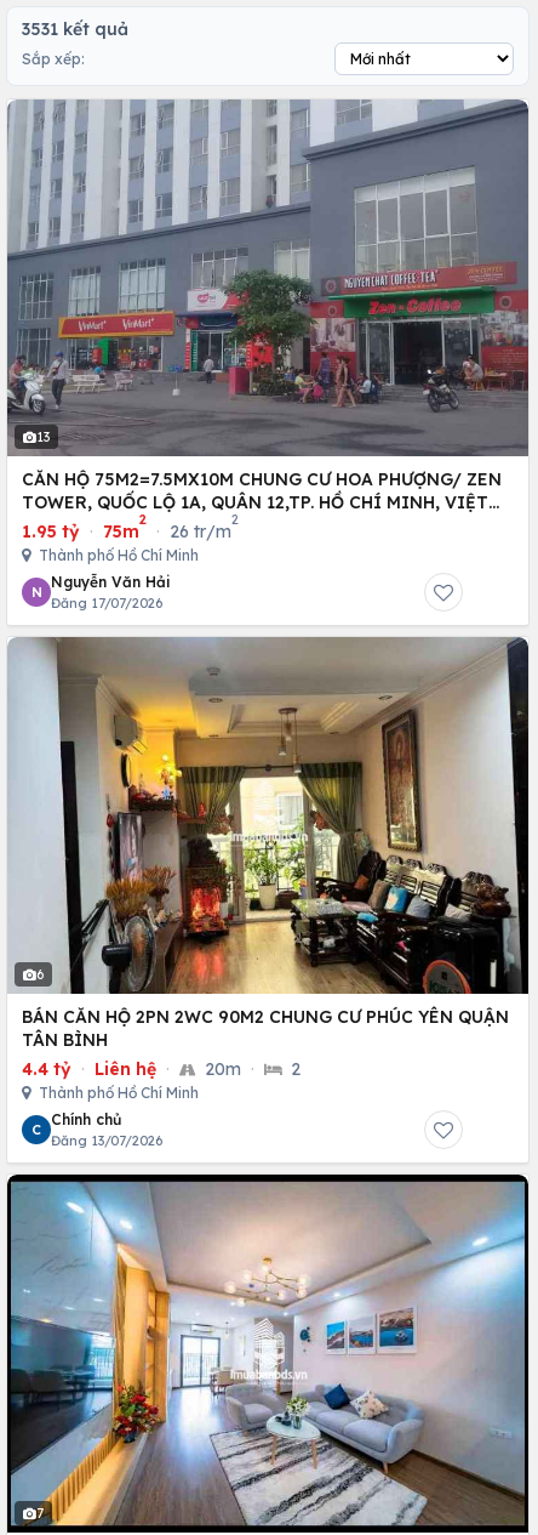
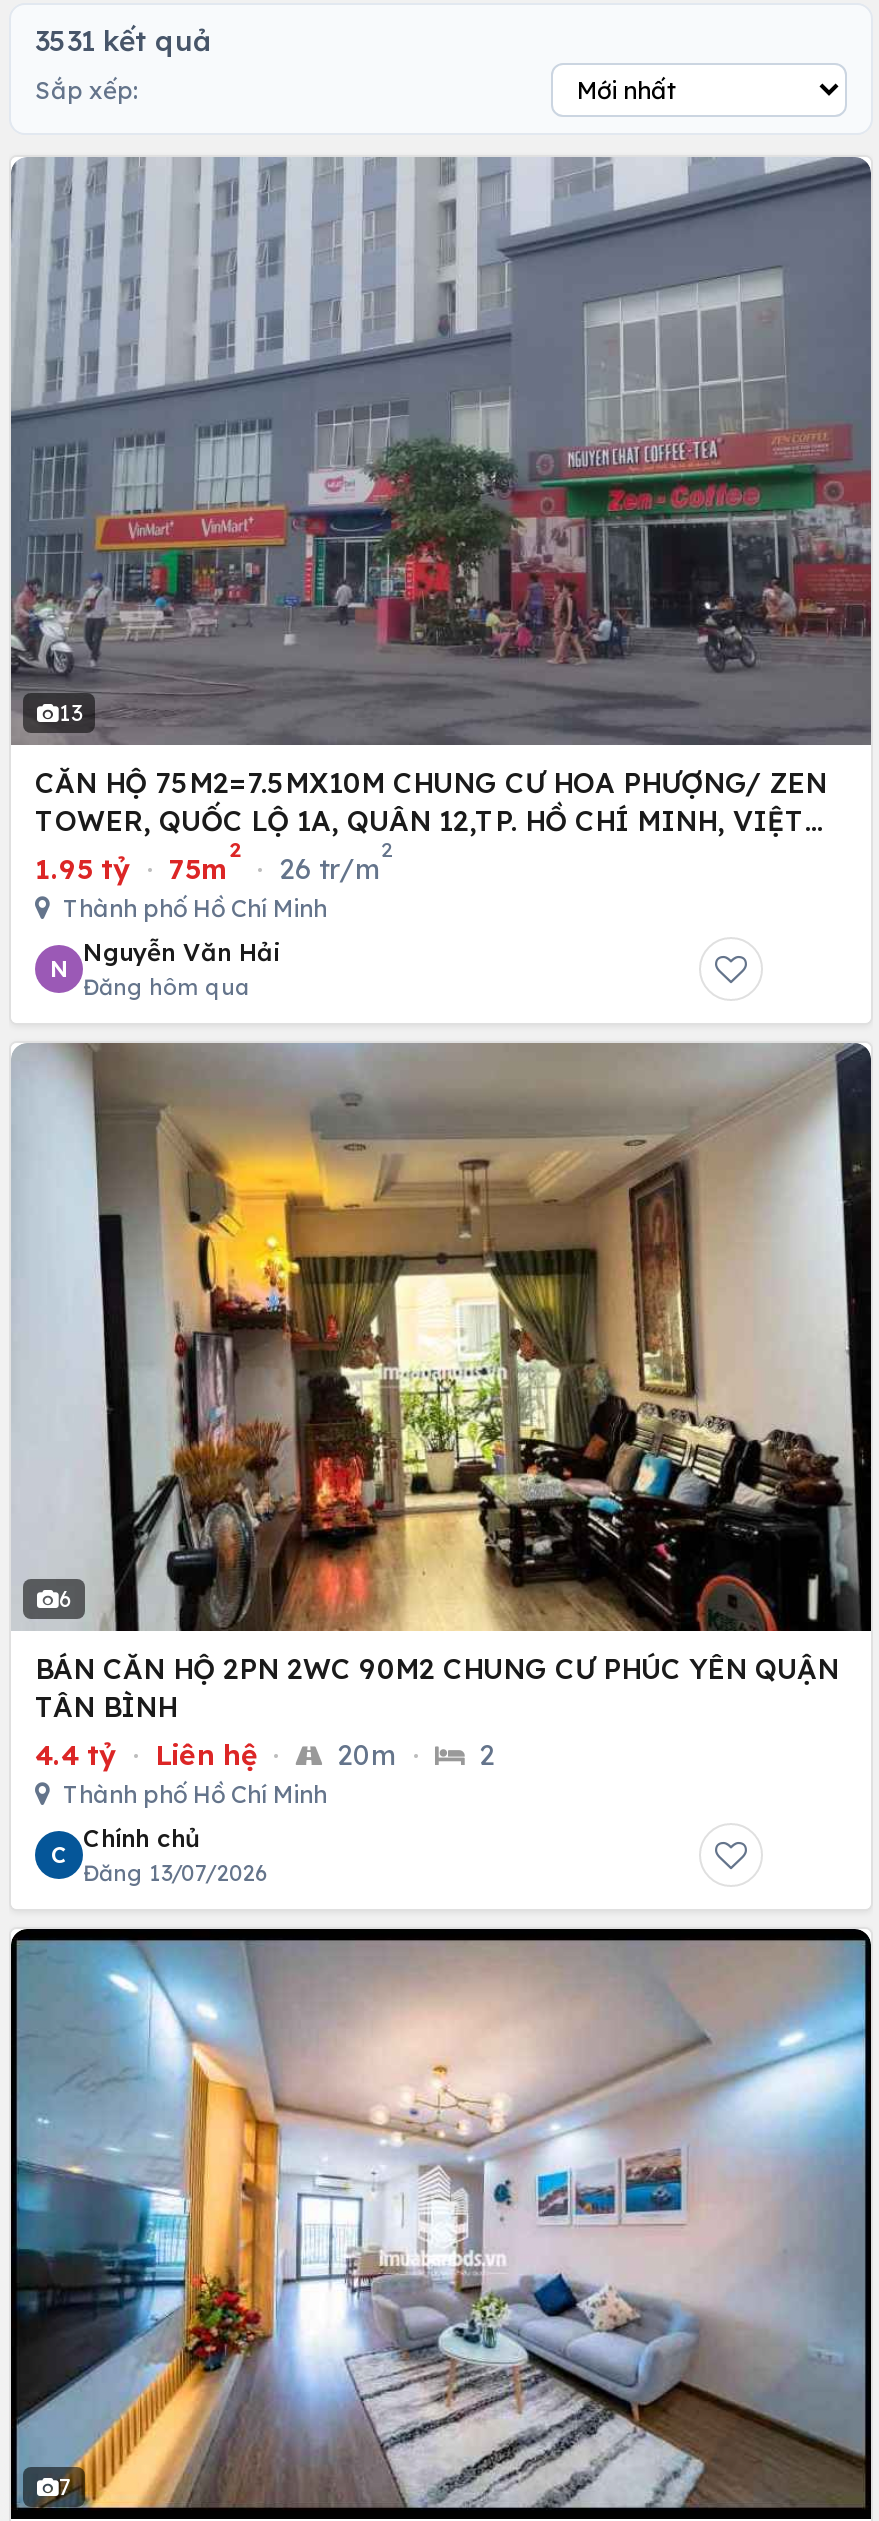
[51,595,162,612] Đăng 17/07/2026 -> [83,973,251,1001] Đăng hôm qua

